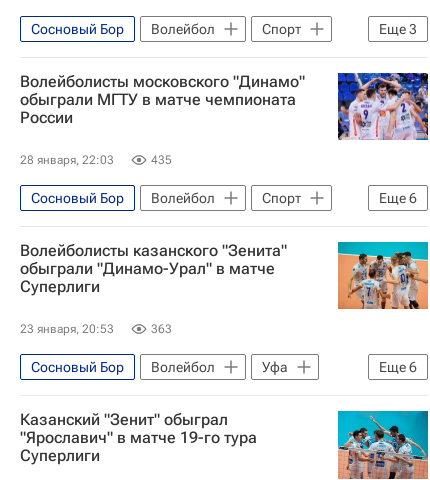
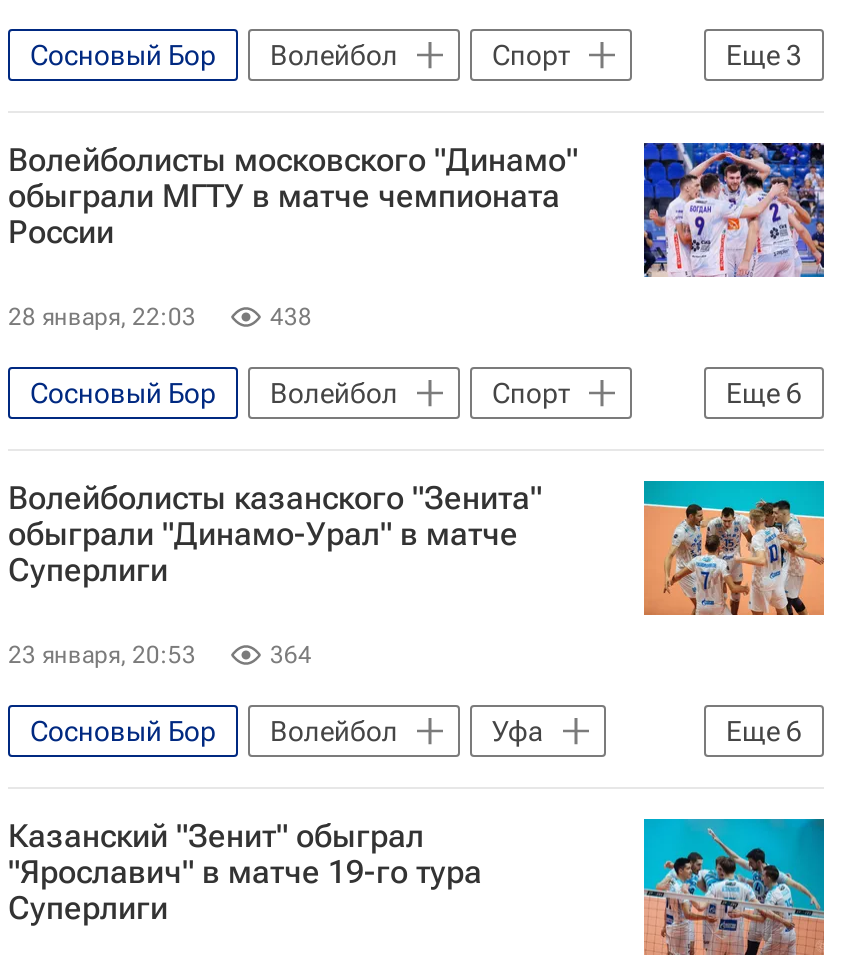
[151,153,172,167] 435 -> [270,303,312,331] 438
[151,322,172,336] 363 -> [270,641,312,669] 364

